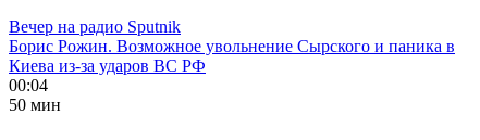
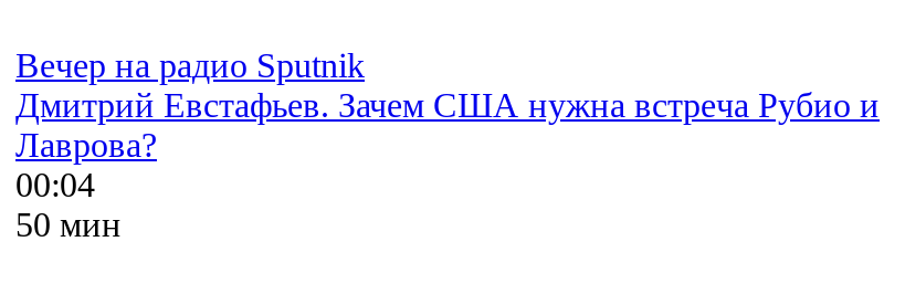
[9,37,455,75] Борис Рожин. Возможное увольнение Сырского и паника в | Киева из-за ударов ВС РФ -> [15,86,880,164] Дмитрий Евстафьев. Зачем США нужна встреча Рубио и | Лаврова?

